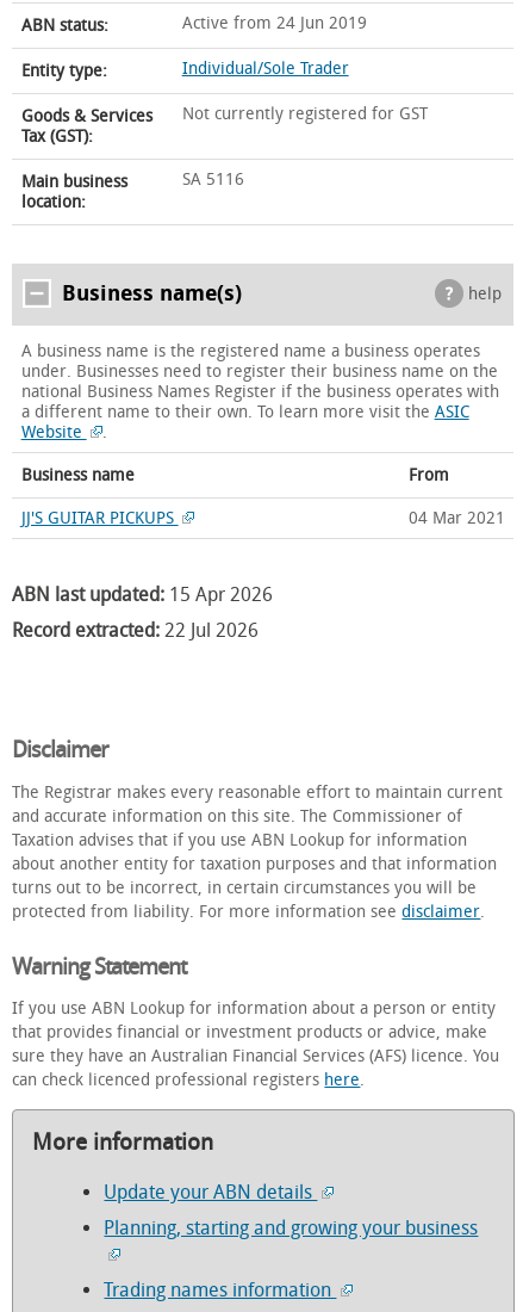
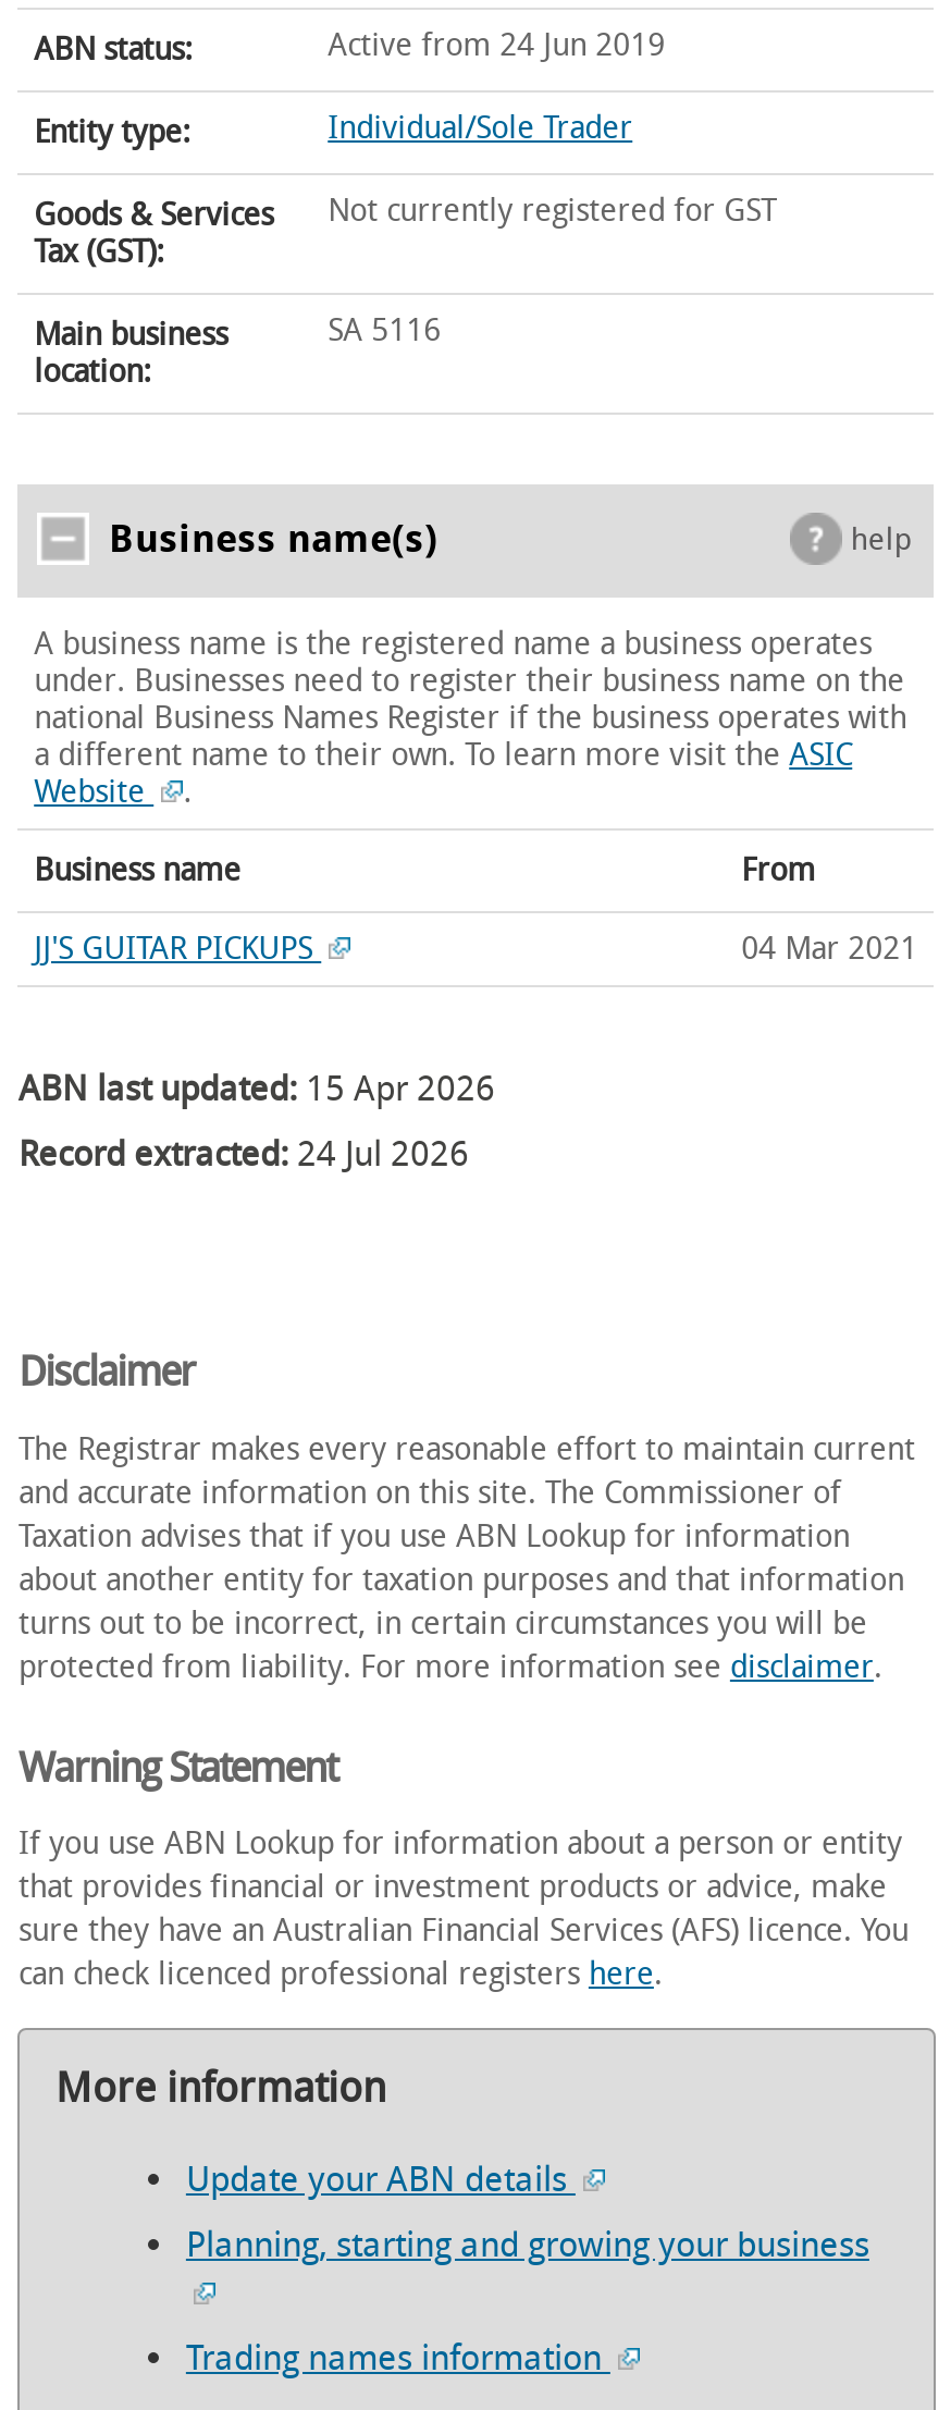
[12,619,259,641] Record extracted: 22 Jul 2026 -> [18,1133,469,1174] Record extracted: 24 Jul 2026

